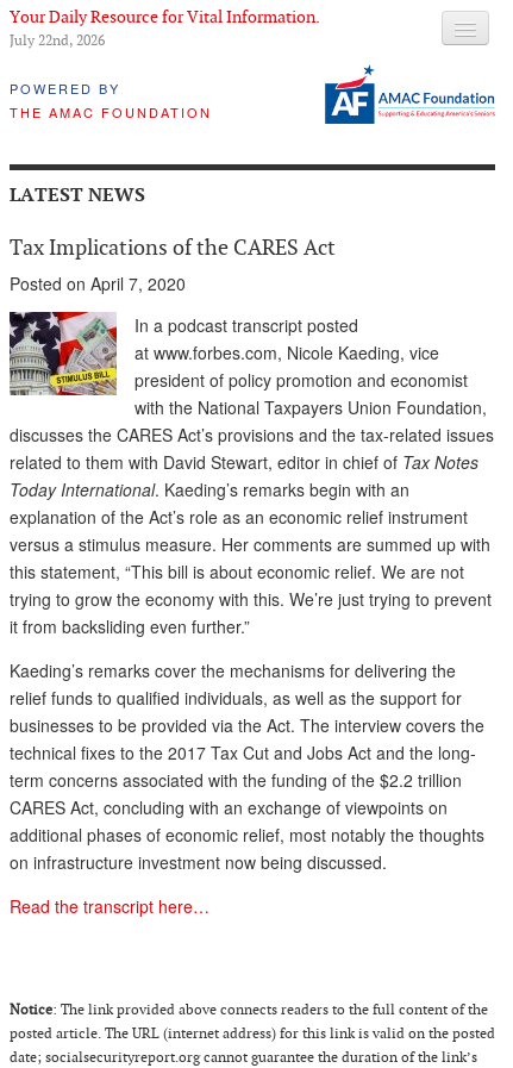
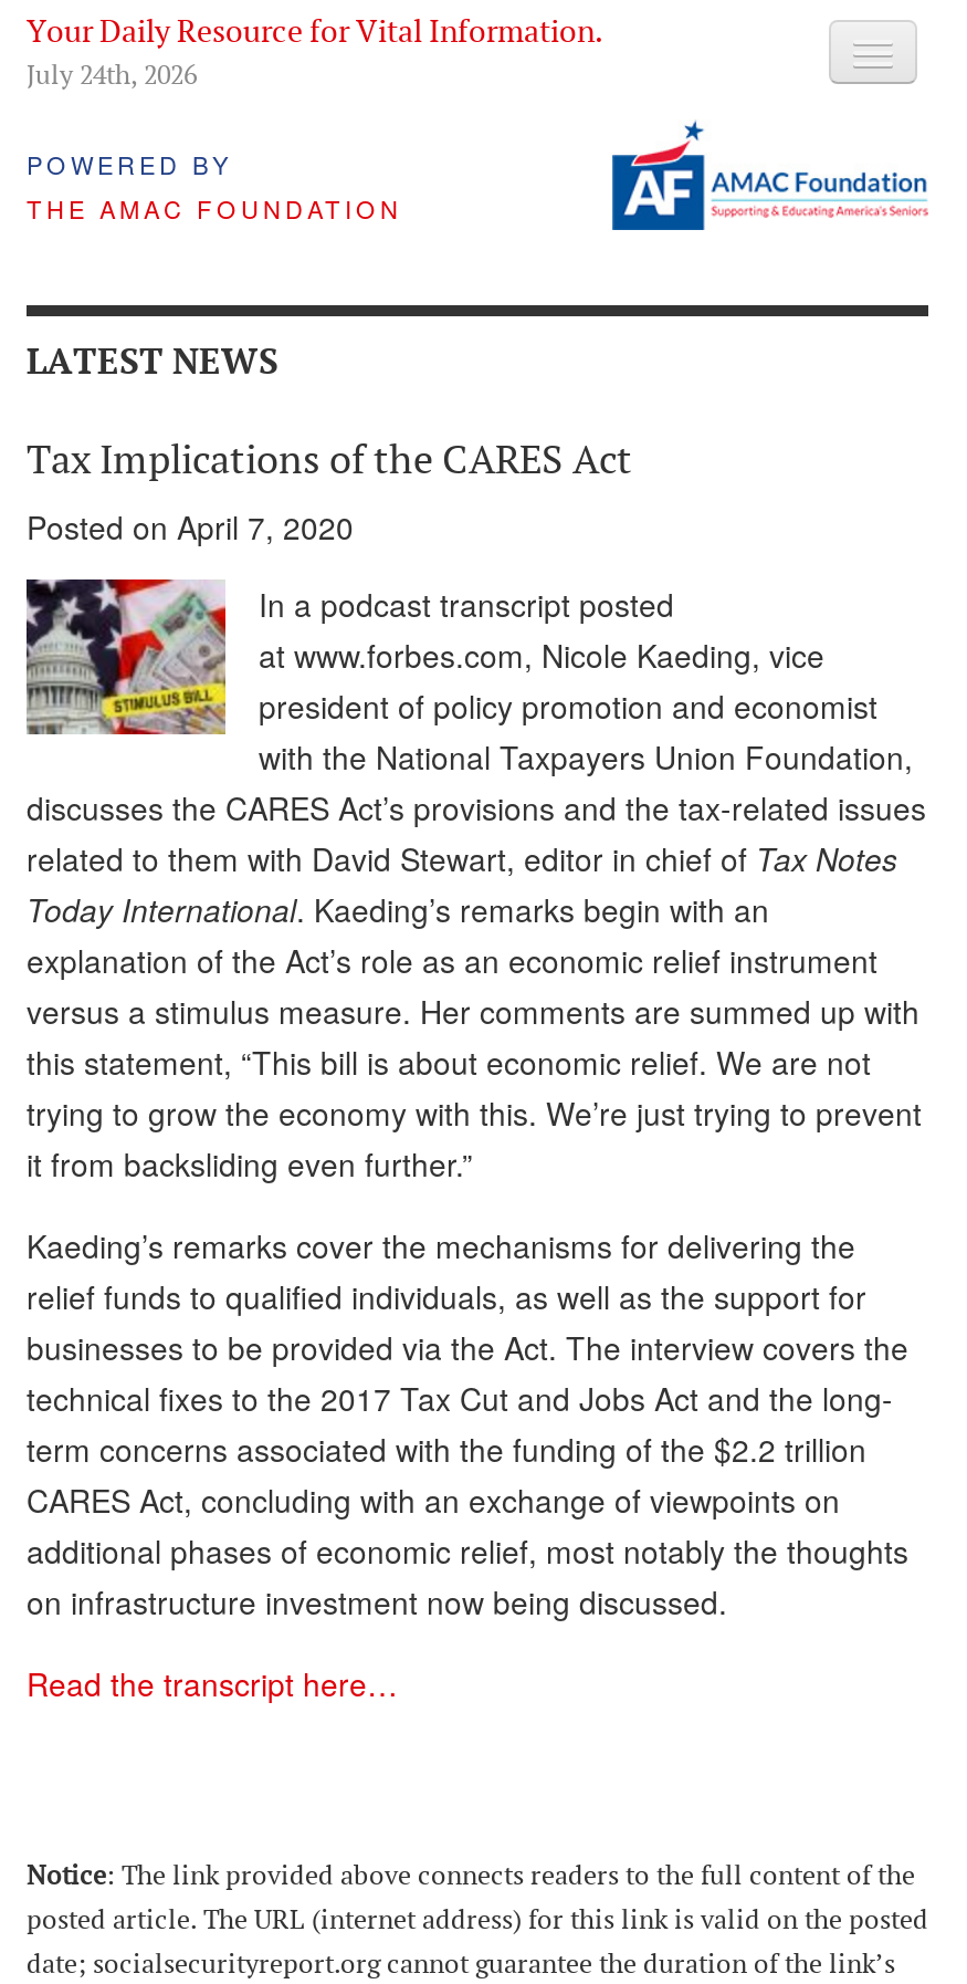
[10,31,105,49] July 22nd, 2026 -> [27,58,197,91] July 24th, 2026

